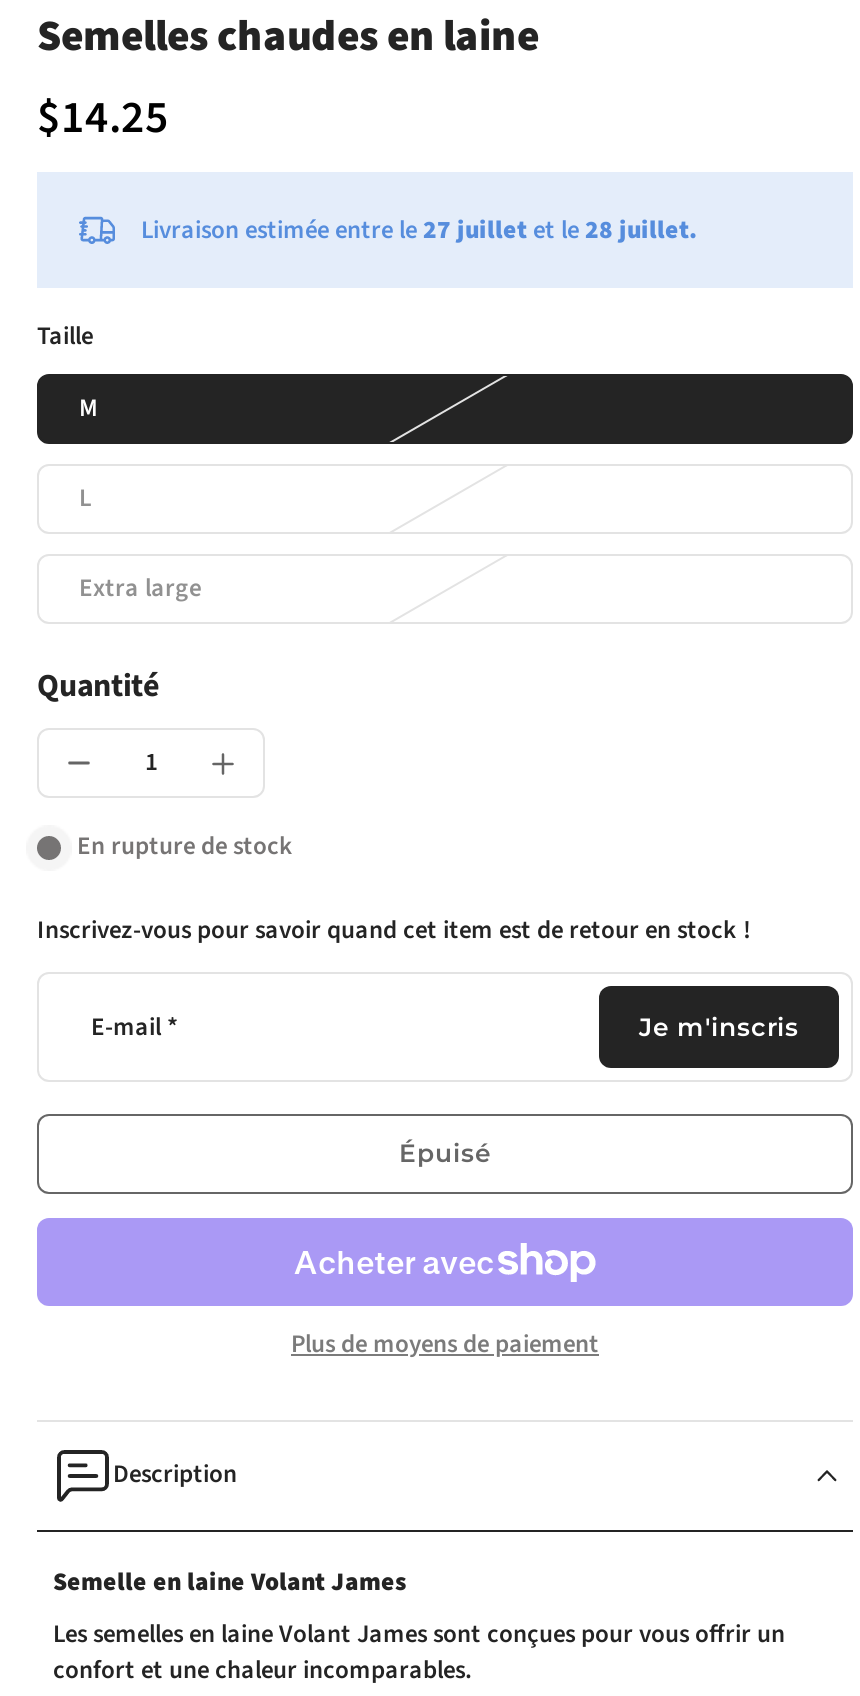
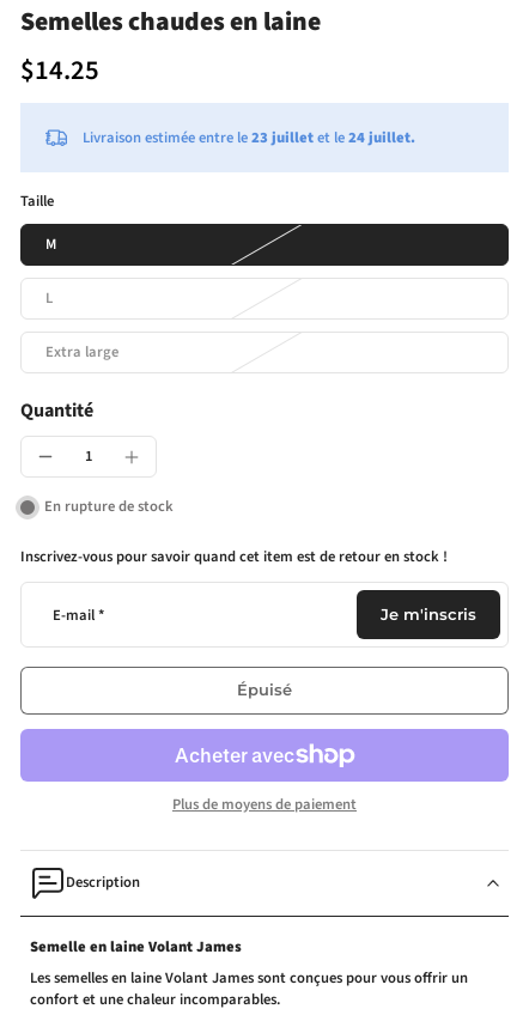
[141,212,697,248] Livraison estimée entre le 27 juillet et le 28 juillet. -> [83,127,415,148] Livraison estimée entre le 23 juillet et le 24 juillet.

